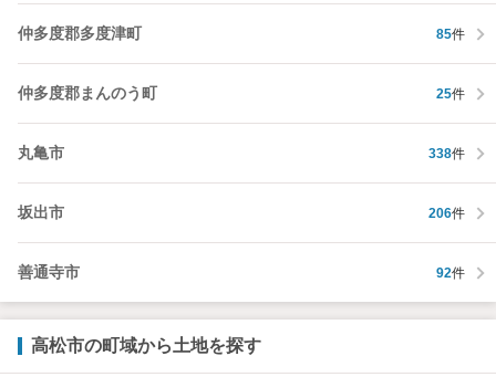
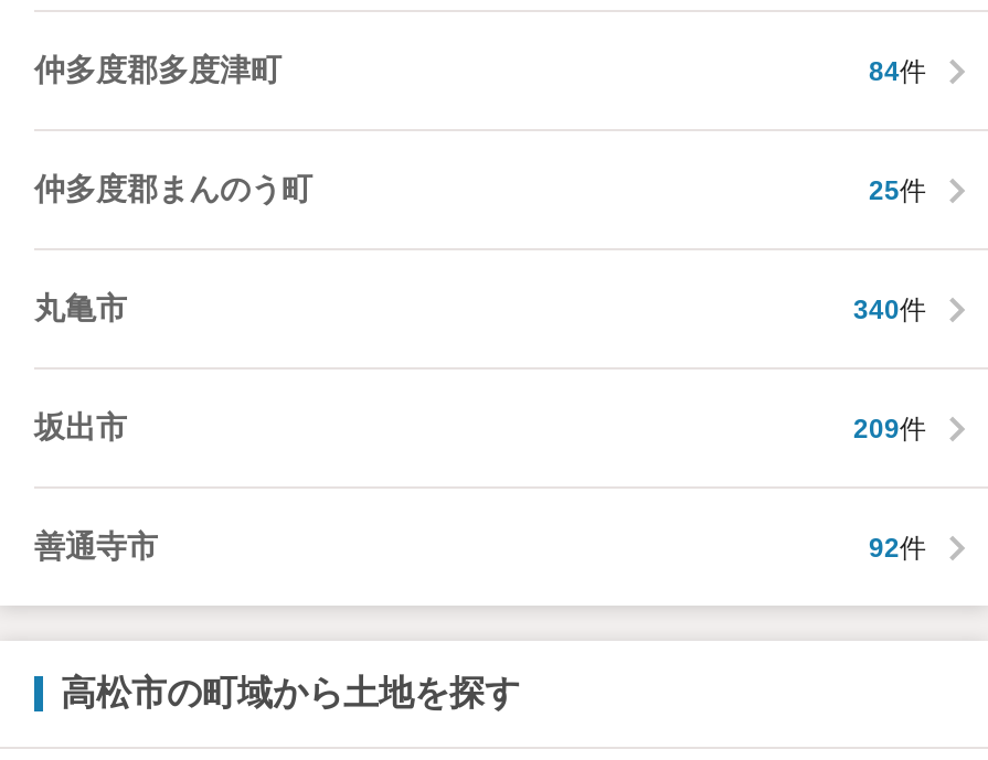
[436,26,465,41] 85件 -> [869,55,926,86] 84件
[428,145,465,161] 338件 -> [853,293,926,324] 340件
[428,205,465,221] 206件 -> [853,413,926,443] 209件

